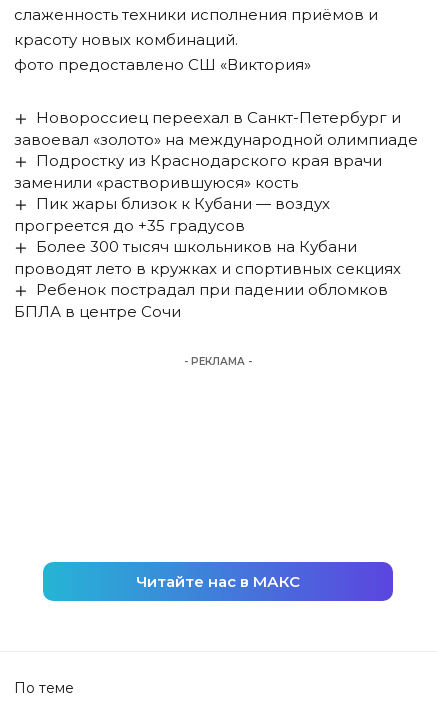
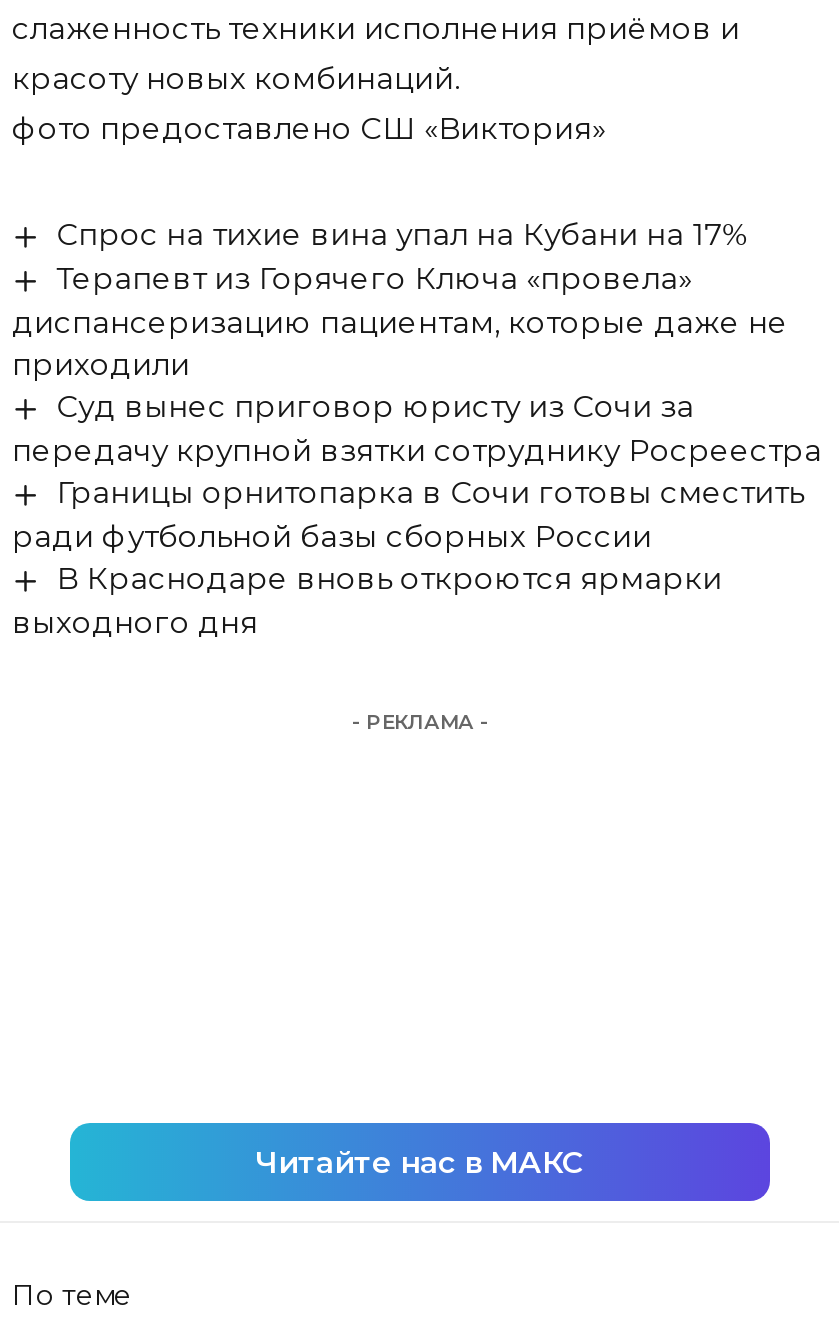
[14,108,418,321] Новороссиец переехал в Санкт-Петербург и | завоевал «золото» на международной олимпиаде | Подростку из Краснодарского края врачи | заменили «растворившуюся» кость | Пик жары близок к Кубани — воздух | прогреется до +35 градусов | Более 300 тысяч школьников на Кубани | проводят лето в кружках и спортивных секциях | Ребенок пострадал при падении обломков | БПЛА в центре Сочи -> [12,215,822,641] Спрос на тихие вина упал на Кубани на 17% | Терапевт из Горячего Ключа «провела» | диспансеризацию пациентам, которые даже не | приходили | Суд вынес приговор юристу из Сочи за | передачу крупной взятки сотруднику Росреестра | Границы орнитопарка в Сочи готовы сместить | ради футбольной базы сборных России | В Краснодаре вновь откроются ярмарки | выходного дня

